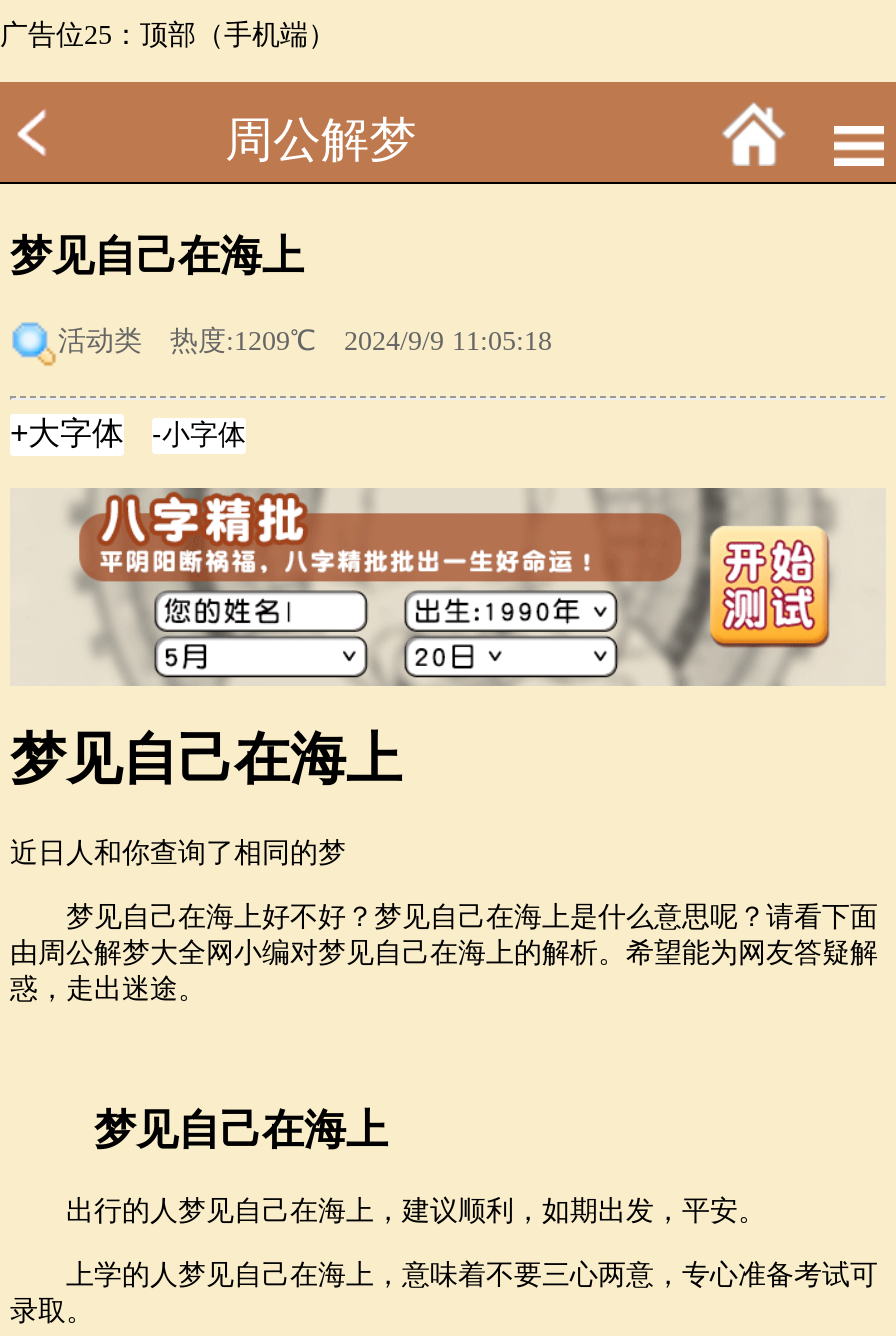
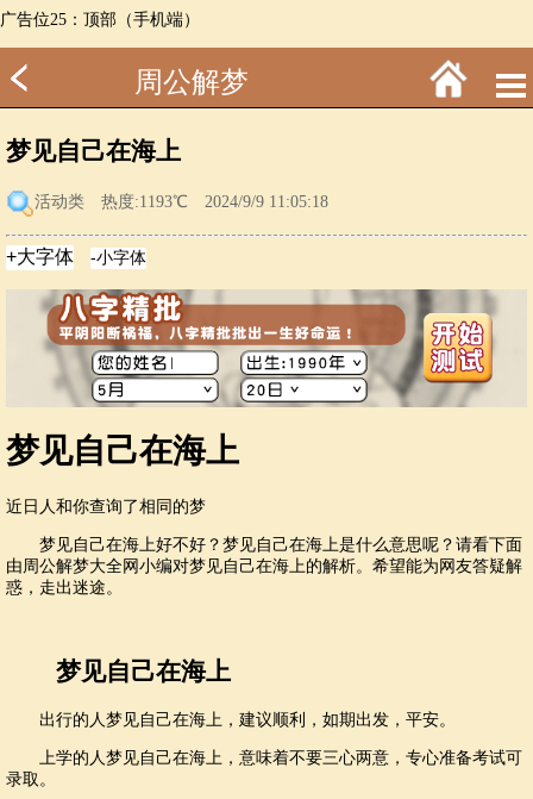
[58,326,552,356] 活动类热度:1209℃ 2024/9/9 11:05:18 -> [35,193,328,211] 活动类热度:1193℃ 2024/9/9 11:05:18

